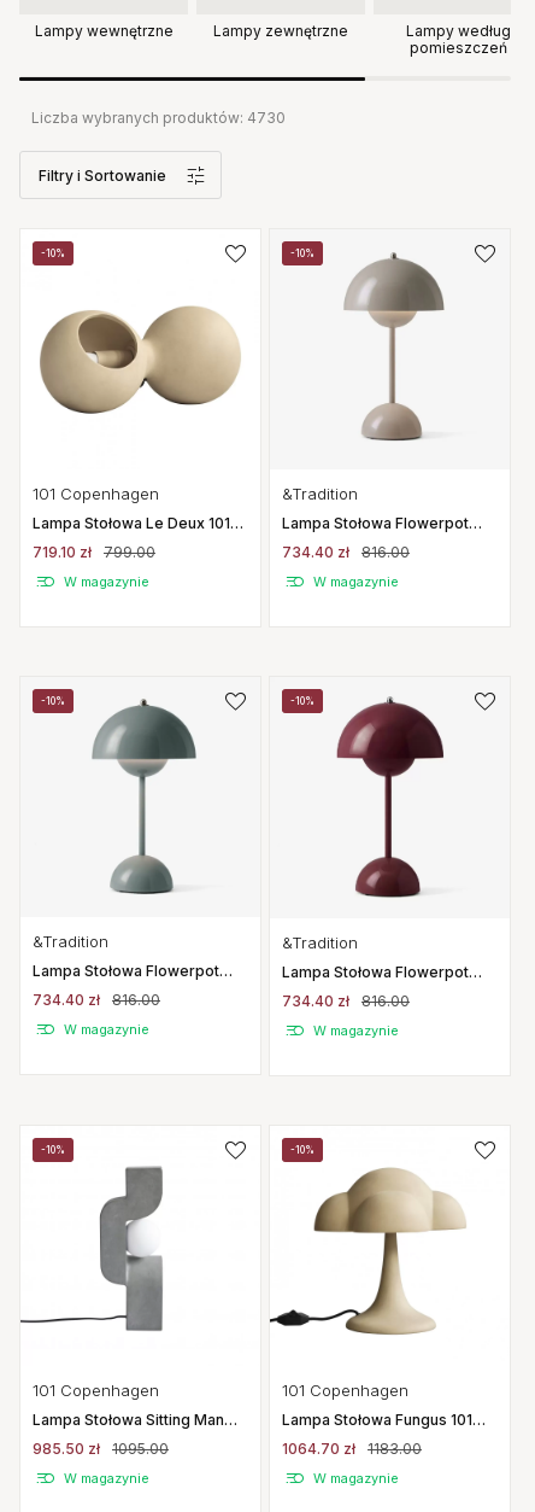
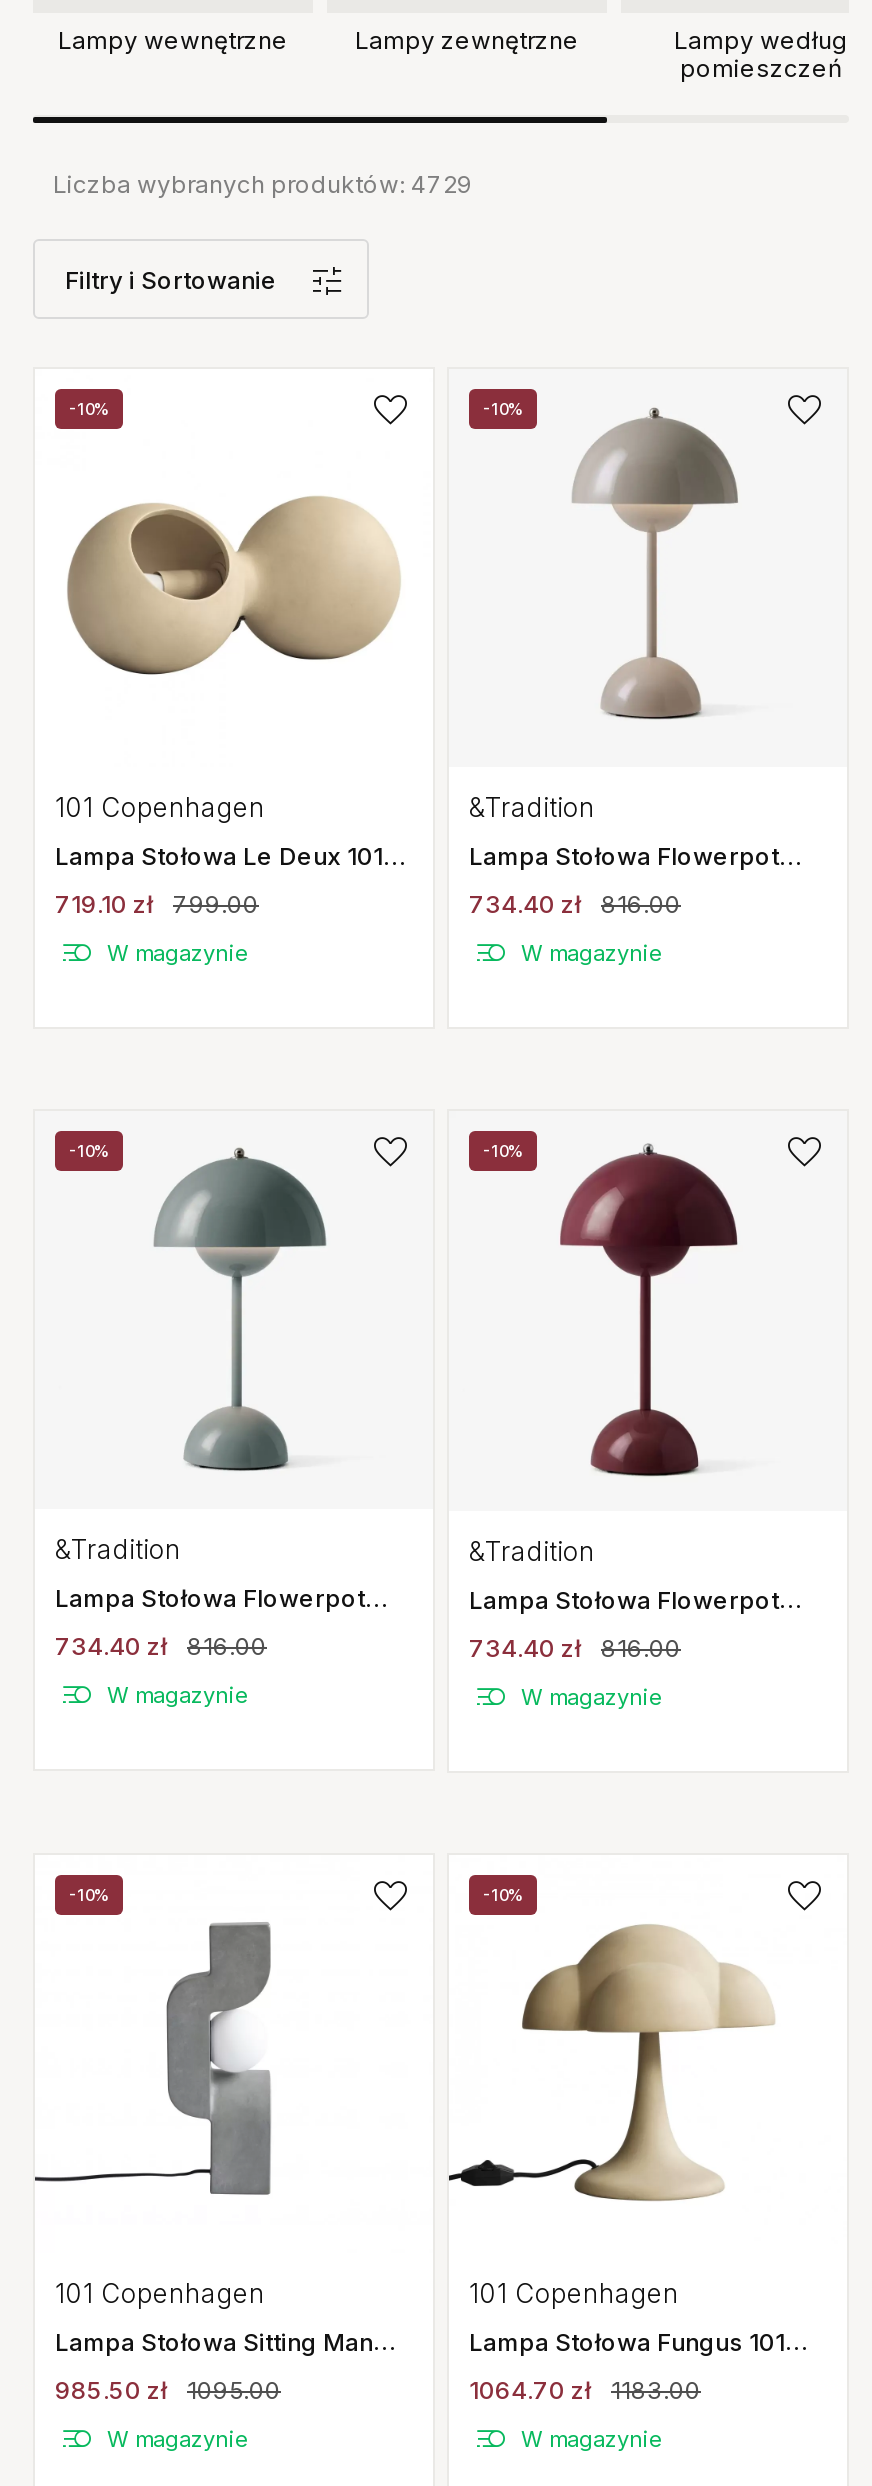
[31,109,286,127] Liczba wybranych produktów: 4730 -> [53,169,473,199] Liczba wybranych produktów: 4729

